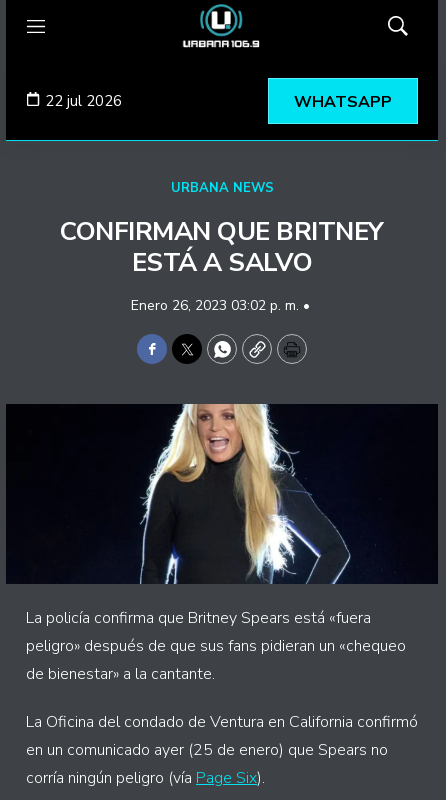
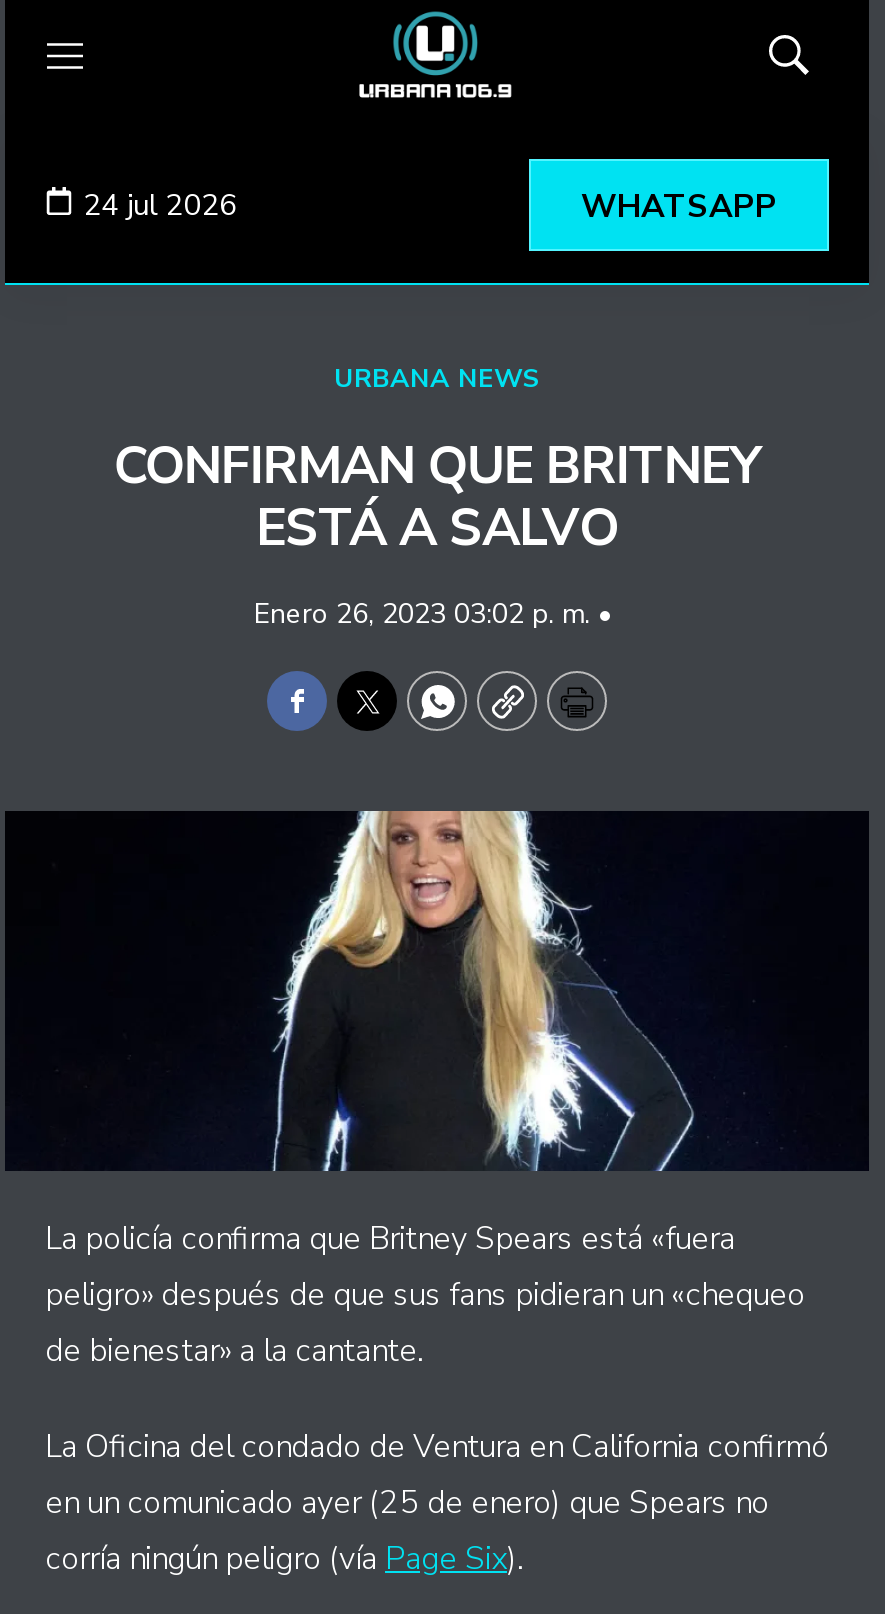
[45,91,122,111] 22 jul 2026 -> [83,184,237,224] 24 jul 2026

